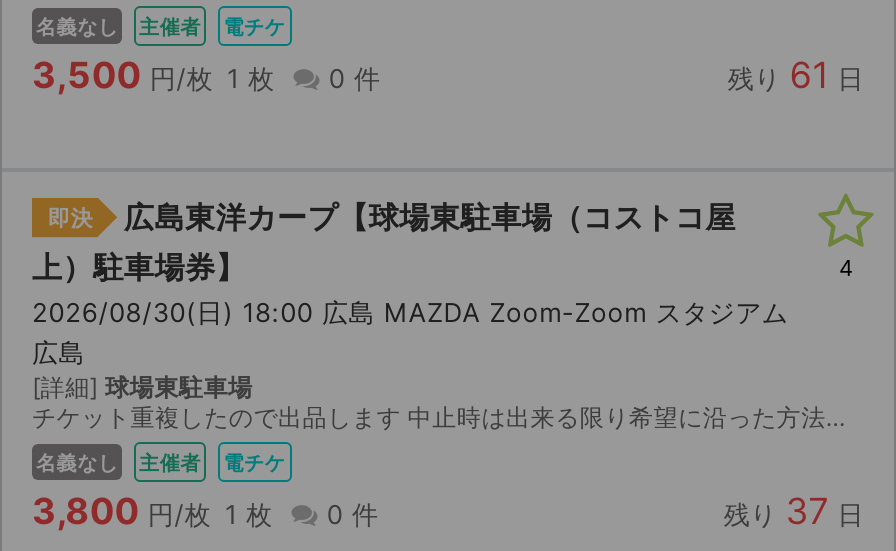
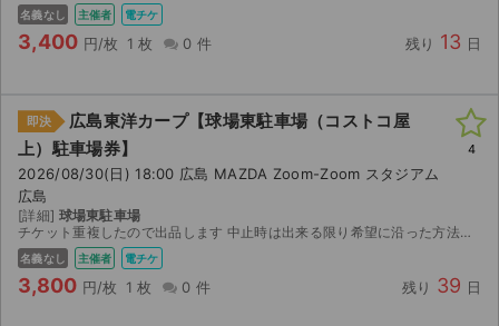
[32,54,381,96] 3,500 円/枚 1 枚 0 件 -> [18,30,212,54] 3,400 円/枚 1 枚 0 件
[728,54,864,96] 残り 61 日 -> [405,30,481,54] 残り 13 日
[724,491,864,533] 残り 37 日 -> [402,274,481,297] 残り 39 日

